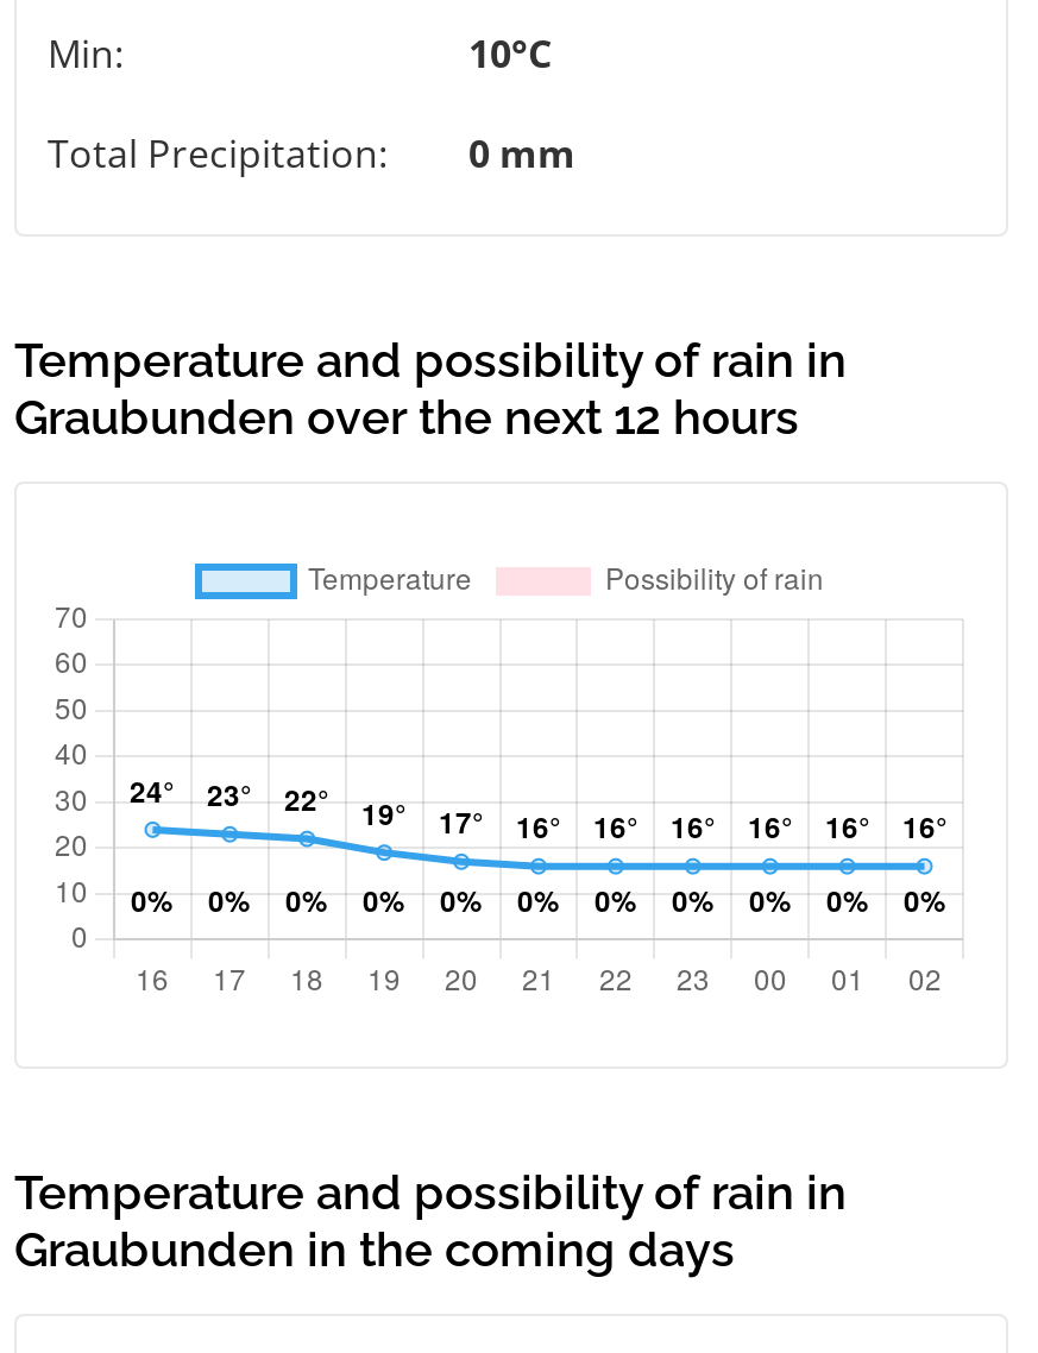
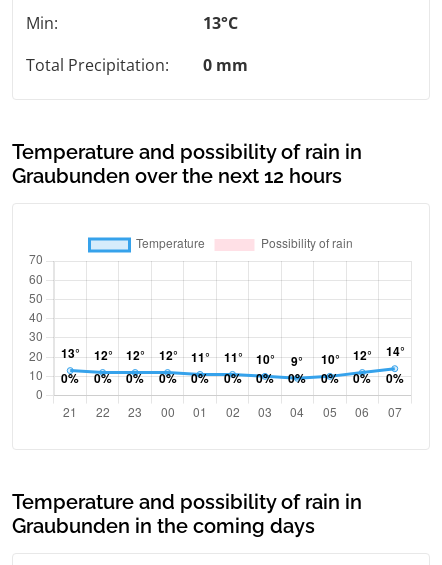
[468,27,552,79] 10°C -> [203,12,238,34] 13°C
[128,779,946,912] [image] -> [61,329,404,382] [image]

